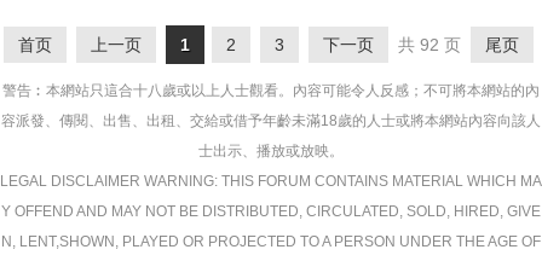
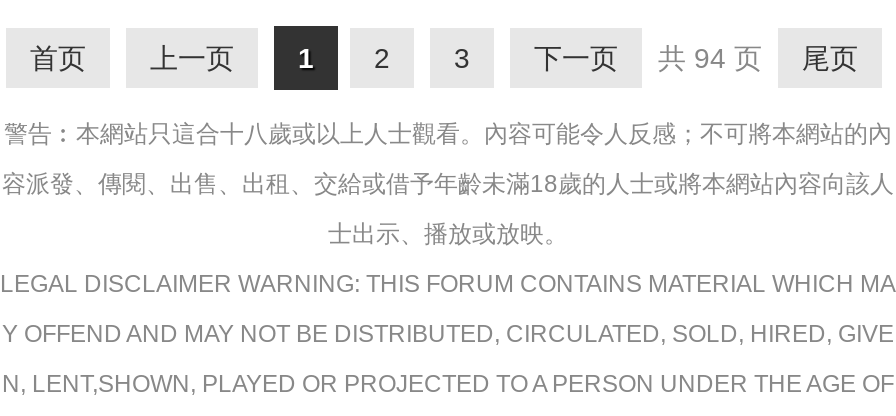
[18,35,519,54] 首页 上一页 1 2 3 下一页 共 92 页 尾页 -> [30,42,858,74] 首页 上一页 1 2 3 下一页 共 94 页 尾页

